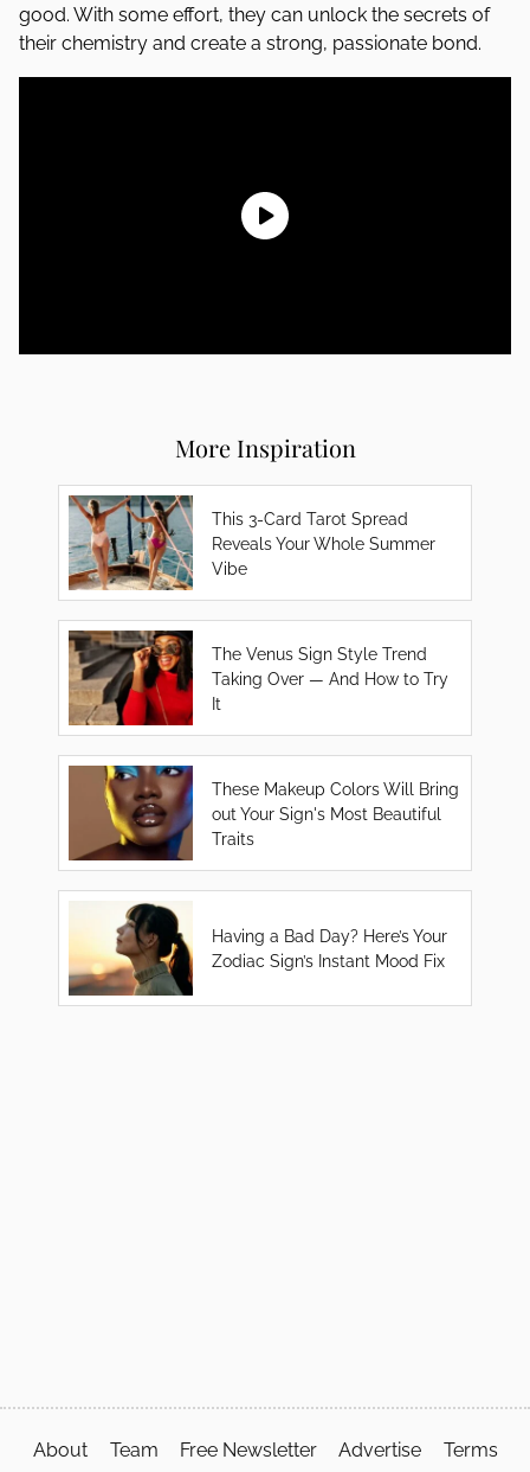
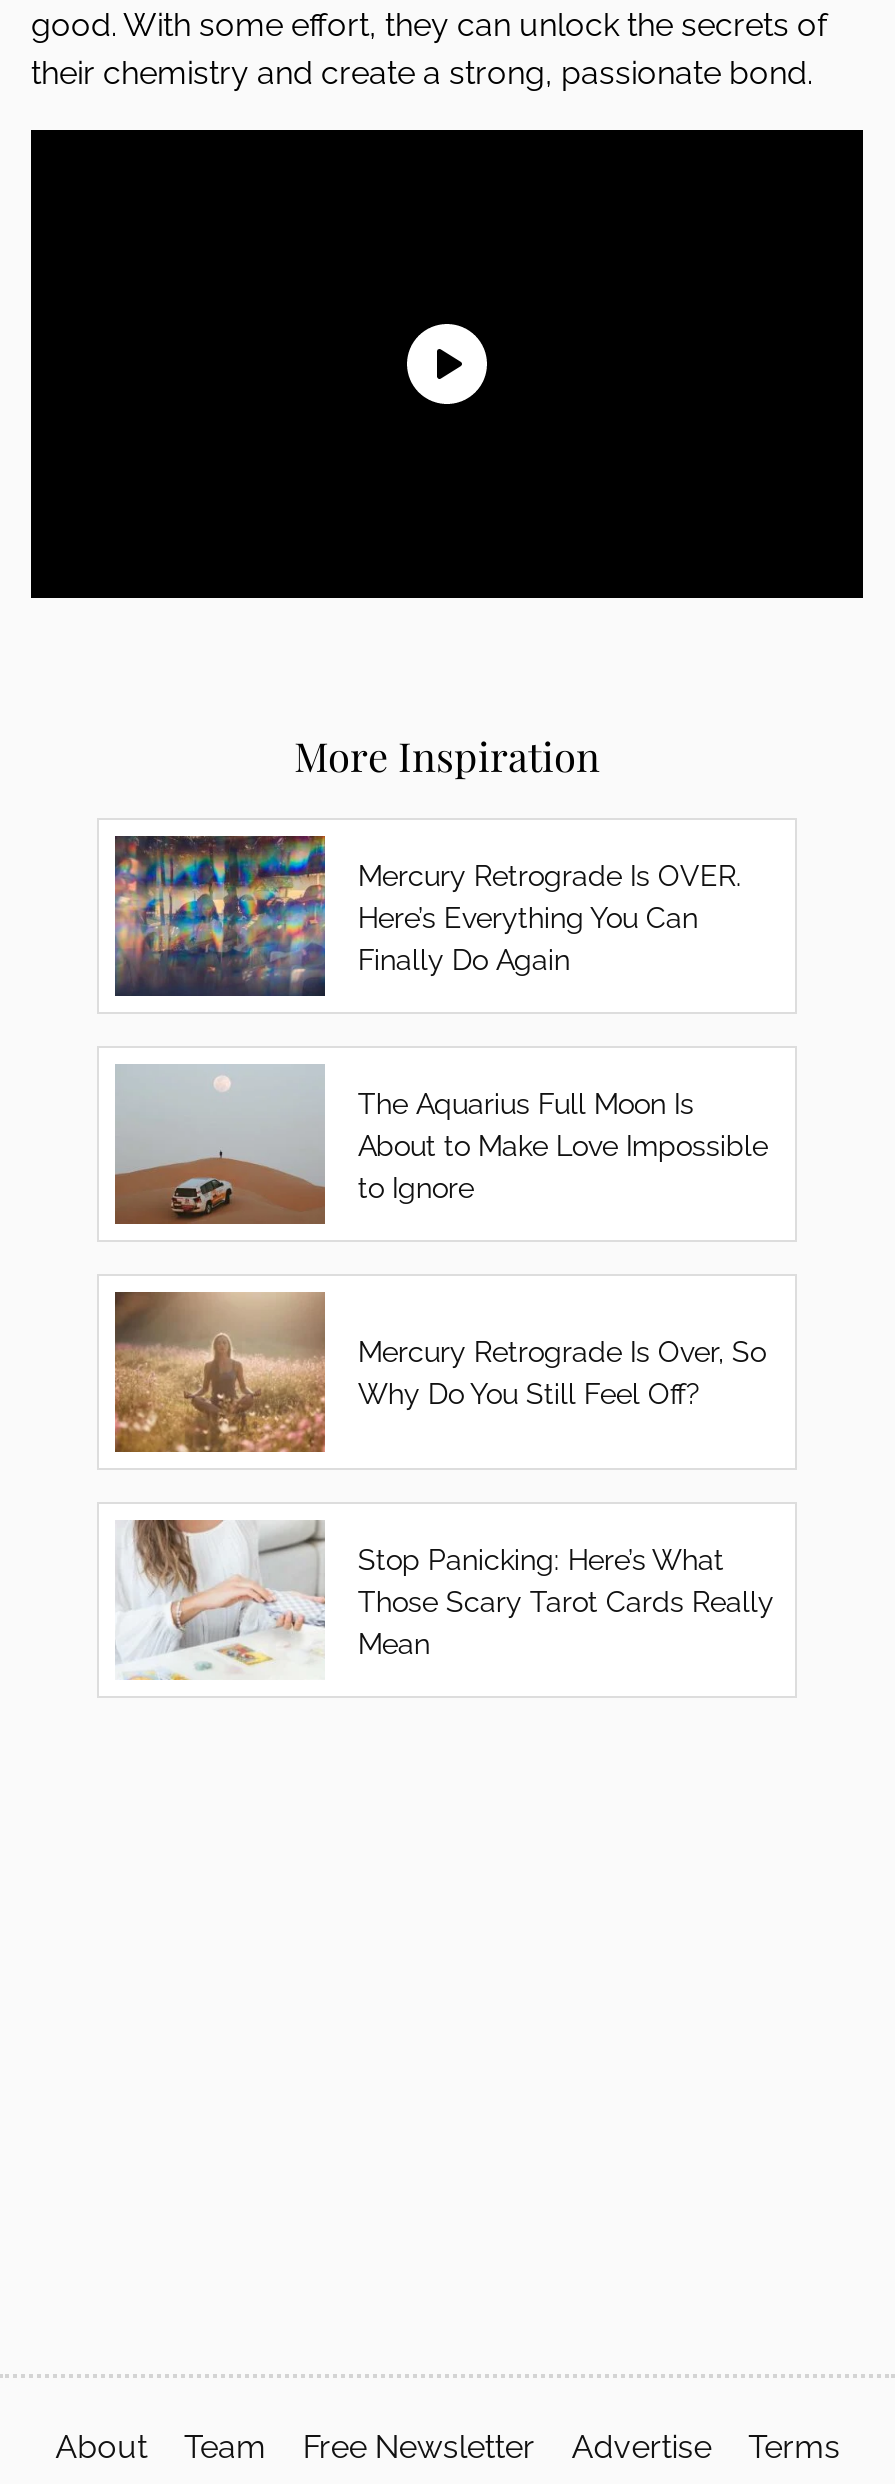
[69,495,436,591] [image] | This 3-Card Tarot Spread | Reveals Your Whole Summer | Vibe -> [115,836,742,998] [image] | Mercury Retrograde Is OVER. | Here’s Everything You Can | Finally Do Again
[69,629,449,727] [image] | The Venus Sign Style Trend | Taking Over — And How to Try | It -> [115,1064,768,1226] [image] | The Aquarius Full Moon Is | About to Make Love Impossible | to Ignore
[69,764,459,862] [image] | These Makeup Colors Will Bring | out Your Sign's Most Beautiful | Traits -> [115,1290,766,1454] [image] | Mercury Retrograde Is Over, So | Why Do You Still Feel Off?
[67,901,448,997] [image] | Having a Bad Day? Here’s Your | Zodiac Sign’s Instant Mood Fix -> [115,1518,774,1682] [image] | Stop Panicking: Here’s What | Those Scary Tarot Cards Really | Mean

